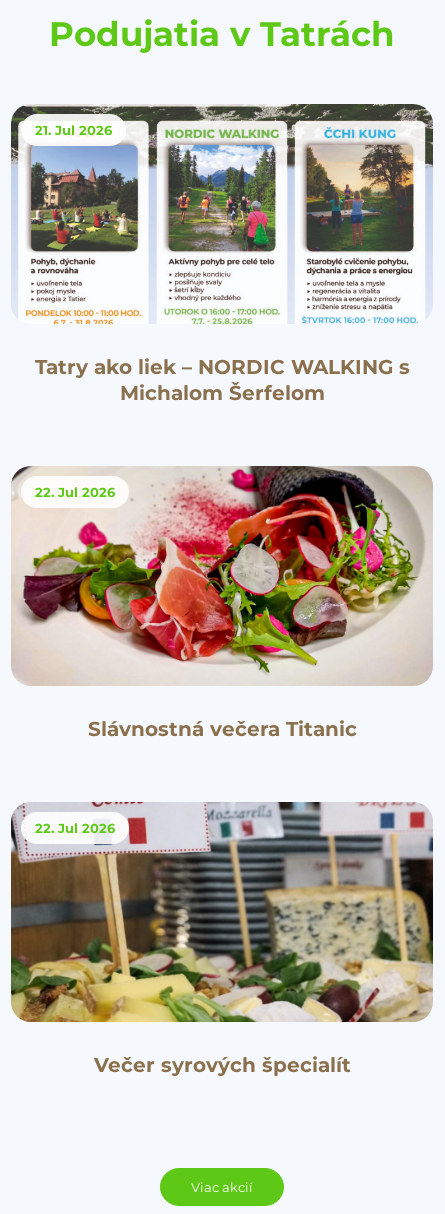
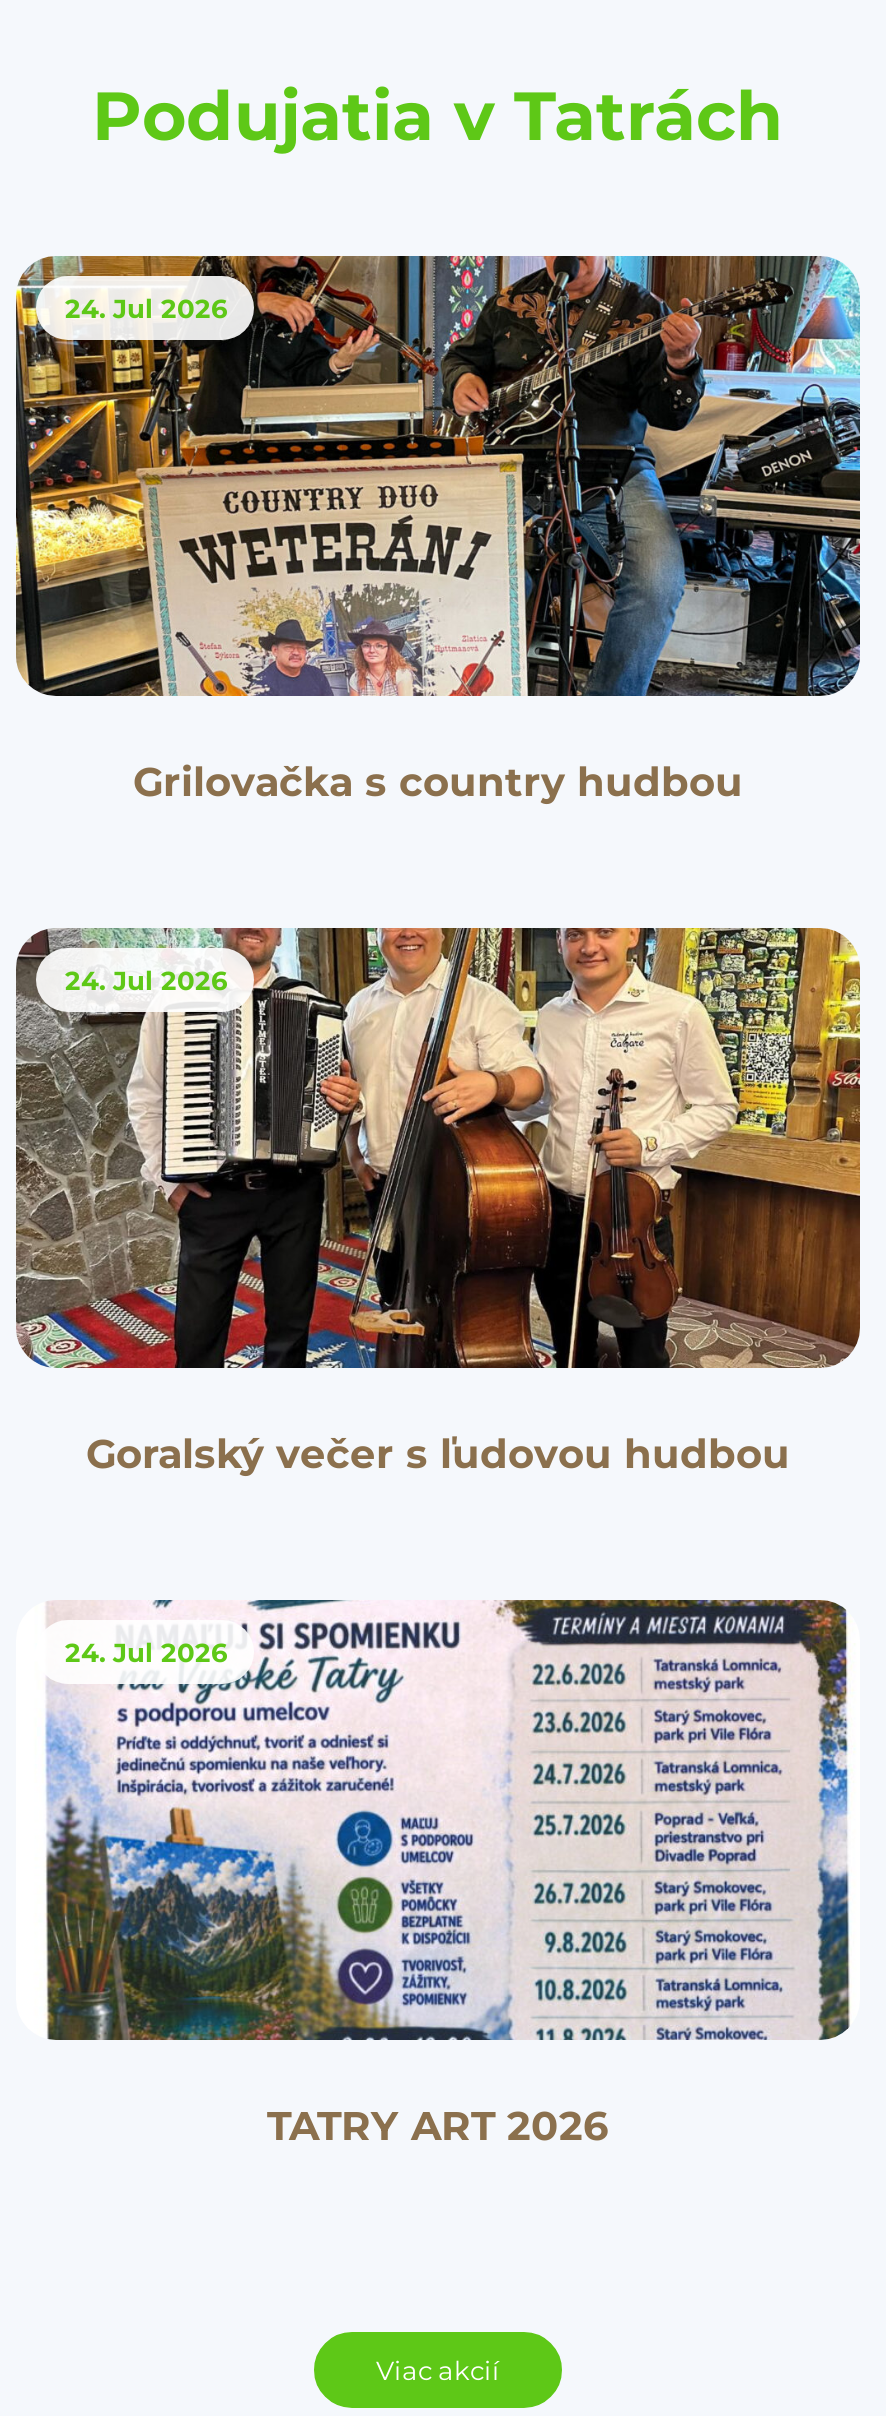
[10,103,434,324] [image] | 21. Jul 2026 -> [14,254,862,692] [image] | 24. Jul 2026
[34,355,409,405] Tatry ako liek – NORDIC WALKING s | Michalom Šerfelom -> [133,758,743,806] Grilovačka s country hudbou
[11,466,433,685] [image] | 22. Jul 2026 -> [14,926,862,1370] [image] | 24. Jul 2026
[87,717,356,741] Slávnostná večera Titanic -> [86,1430,790,1478] Goralský večer s ľudovou hudbou
[10,802,434,1023] [image] | 22. Jul 2026 -> [16,1598,860,2042] [image] | 24. Jul 2026
[93,1053,350,1077] Večer syrových špecialít -> [267,2102,609,2150] TATRY ART 2026

